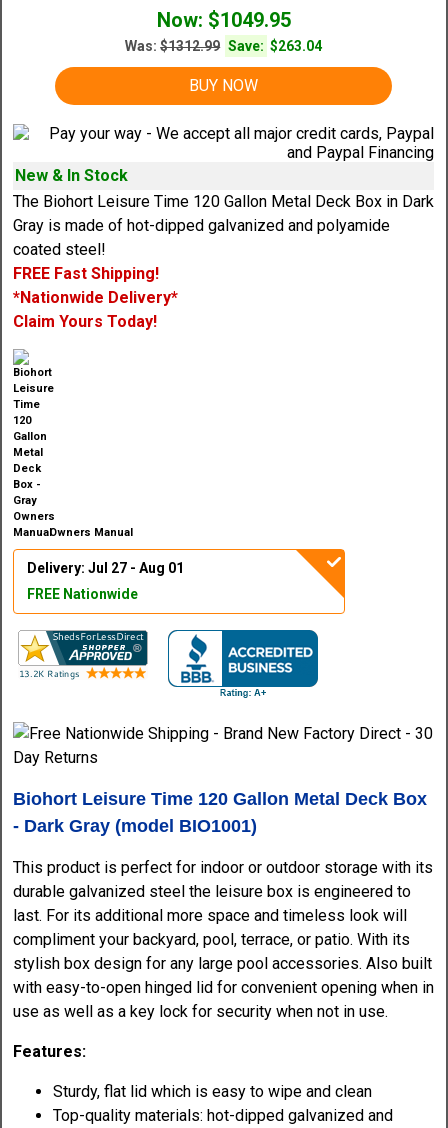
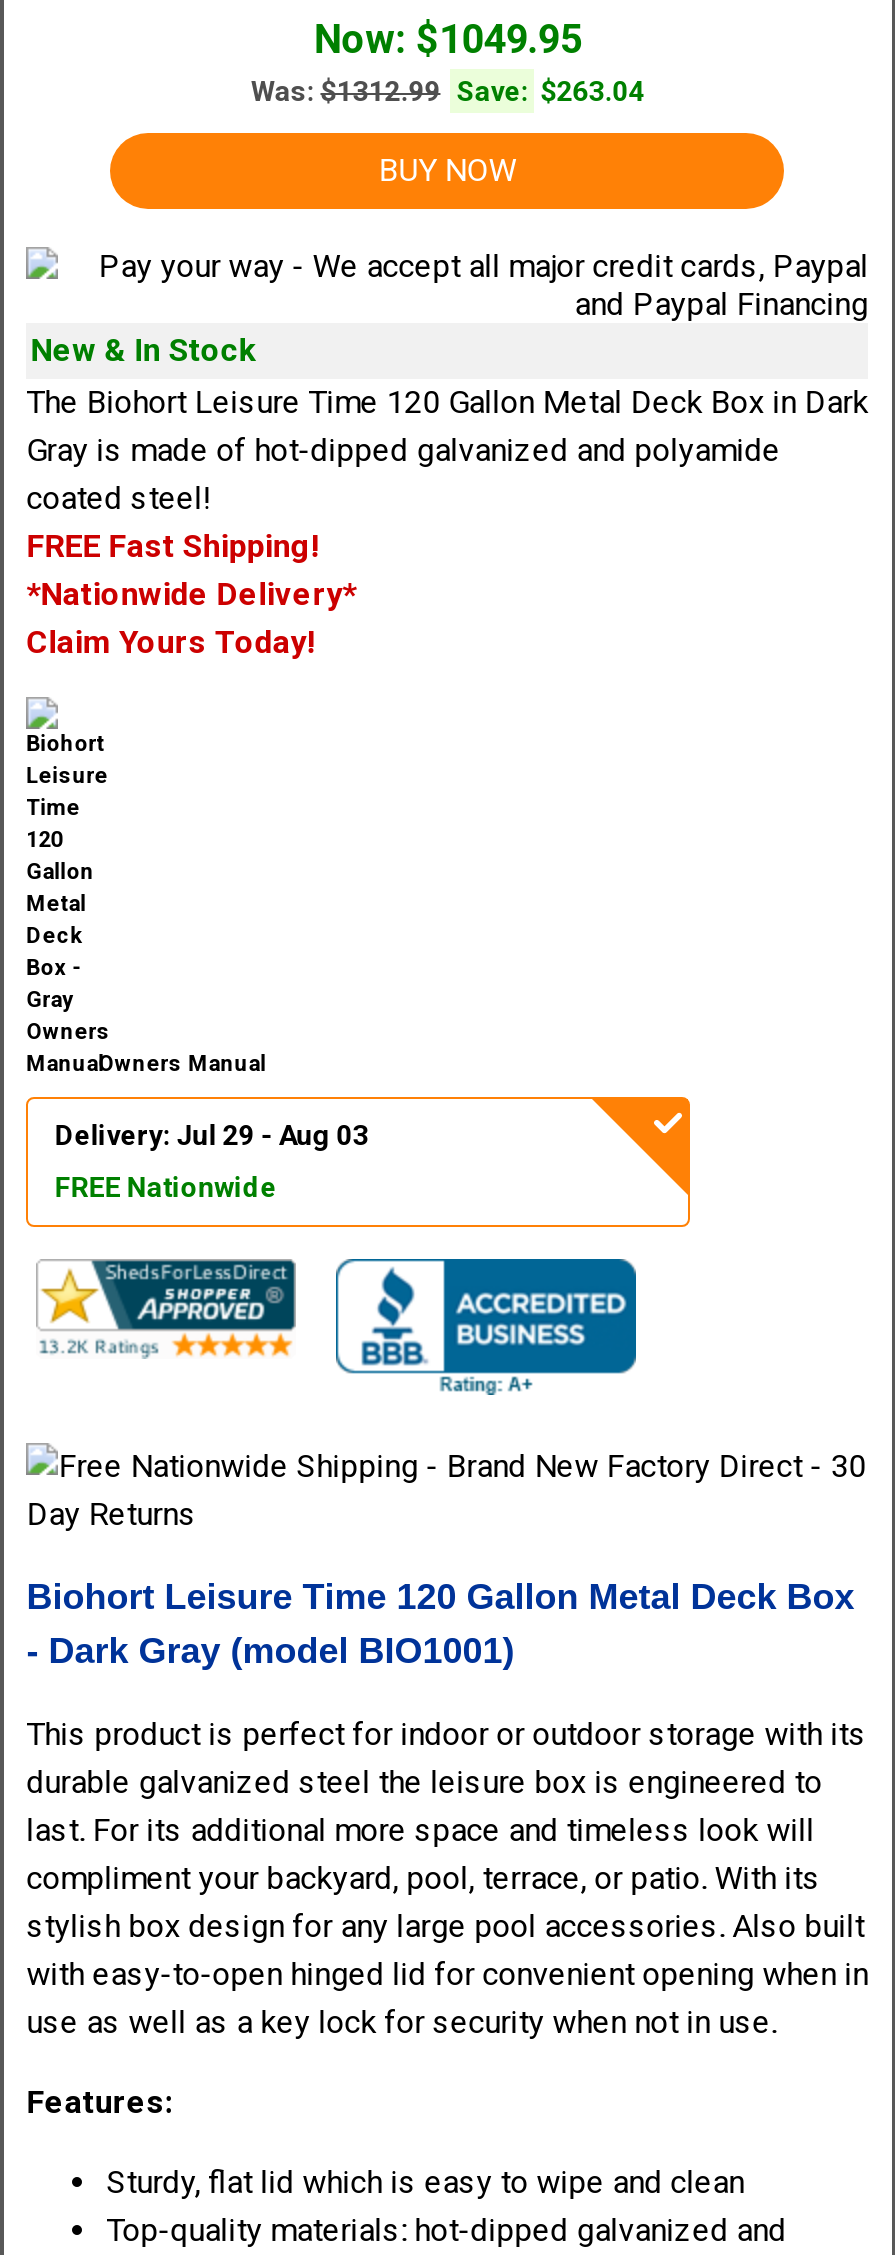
[27,560,184,576] Delivery: Jul 27 - Aug 01 -> [54,1119,368,1151] Delivery: Jul 29 - Aug 03

